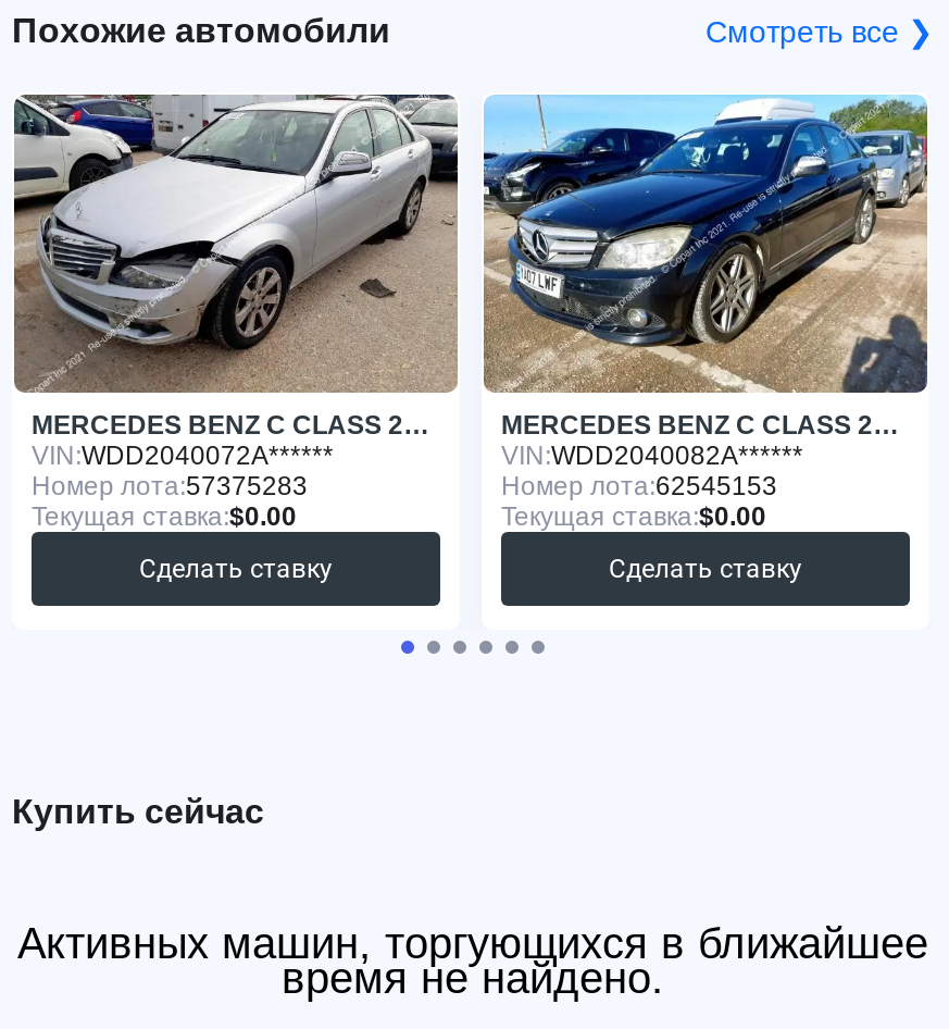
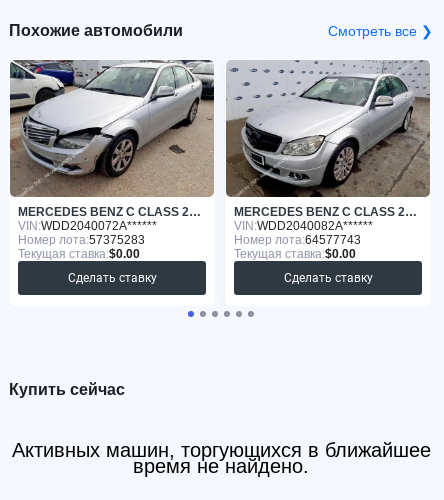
[484,95,927,501] [image] | Номер лота:62545153 -> [226,59,430,247] [image] | Номер лота:64577743

